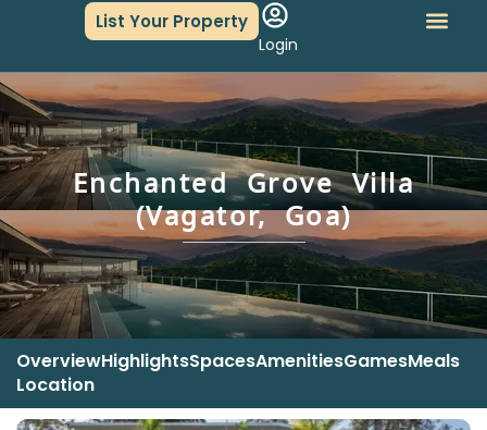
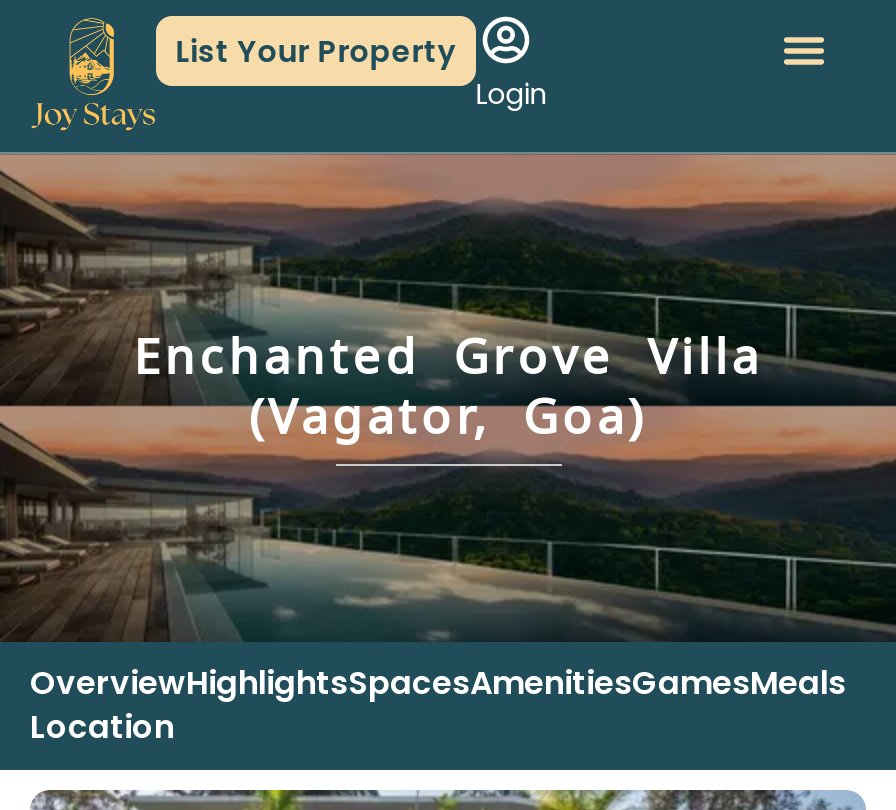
none -> [30,18,156,132] [image]

